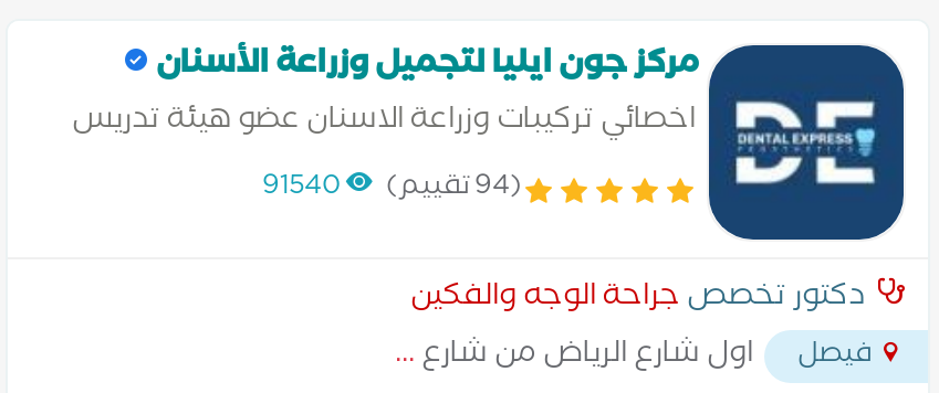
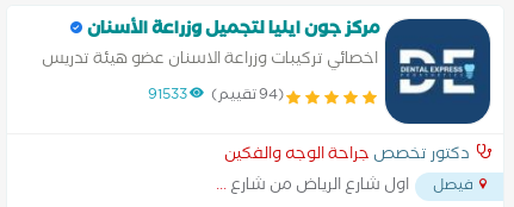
[262,164,342,215] 91540 -> [148,83,187,111] 91533

